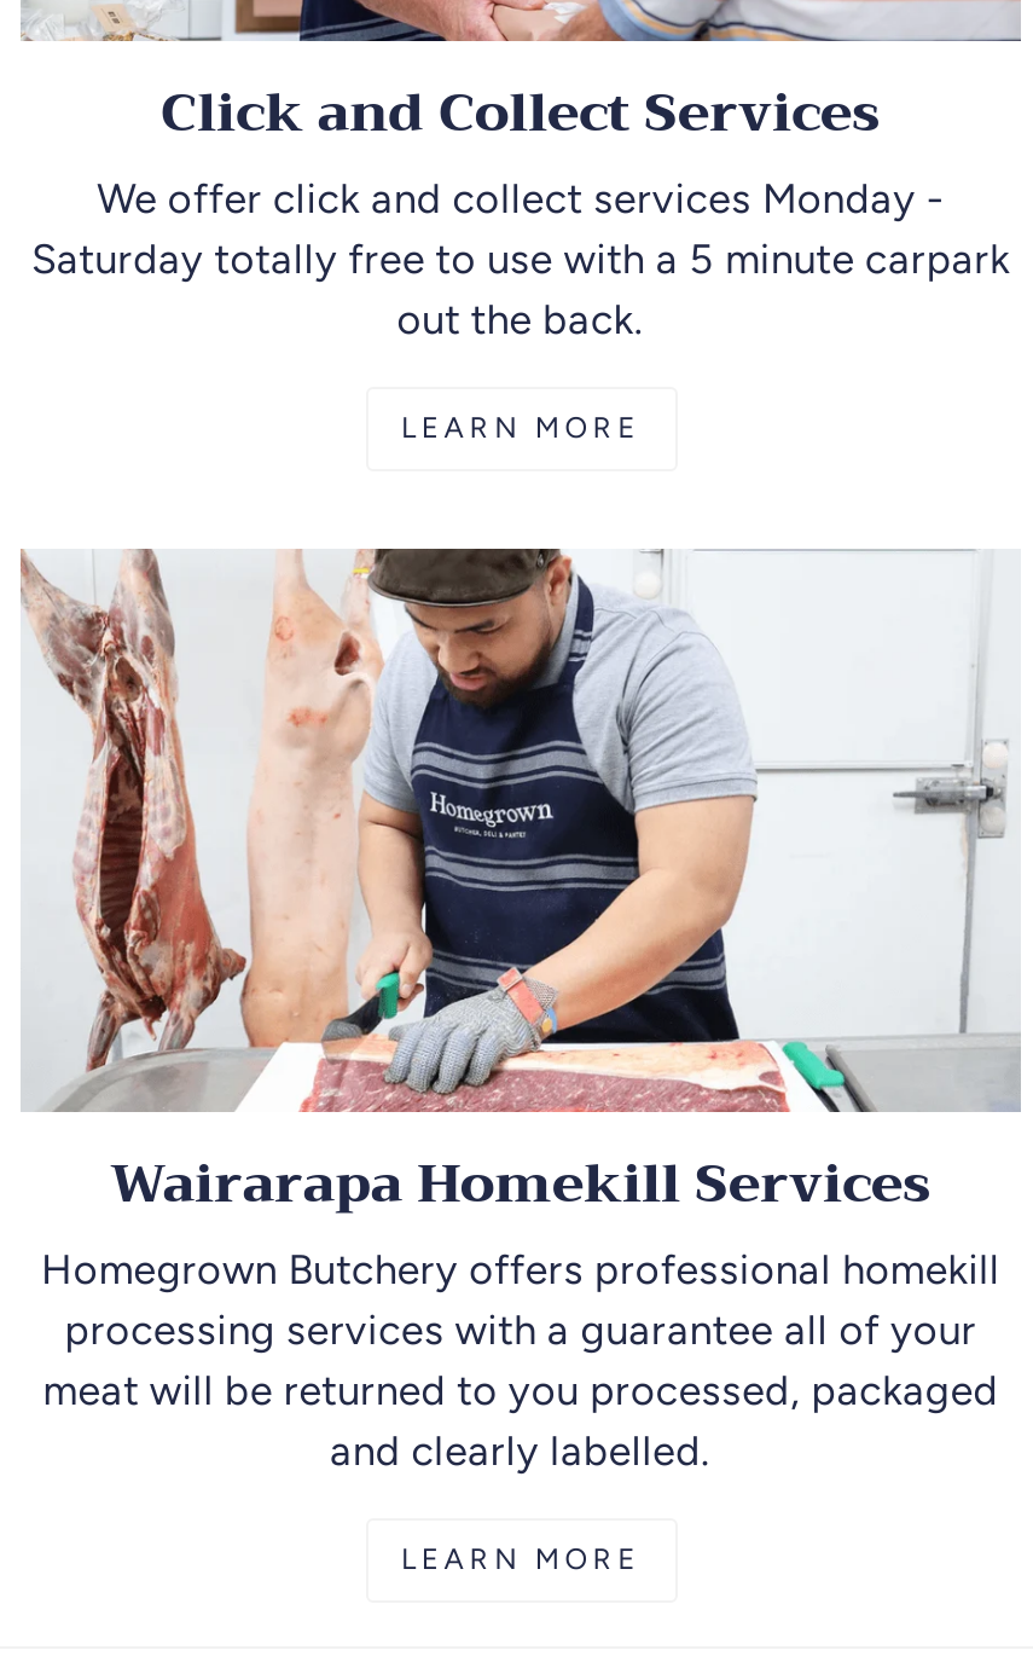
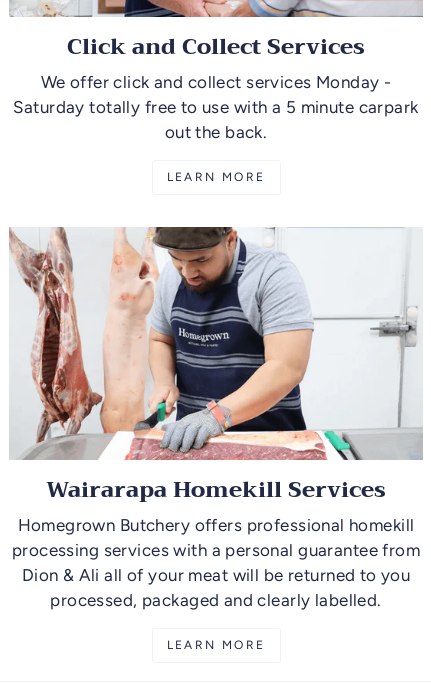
[43,1304,998,1473] processing services with a guarantee all of your | meat will be returned to you processed, packaged | and clearly labelled. -> [12,539,420,609] processing services with a personal guarantee from | Dion & Ali all of your meat will be returned to you | processed, packaged and clearly labelled.

